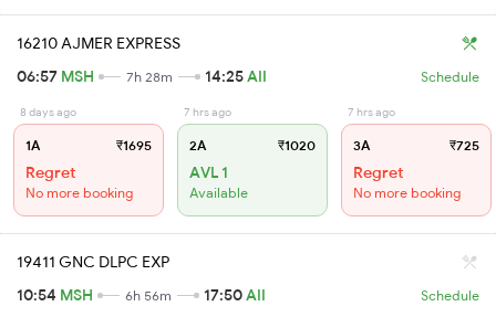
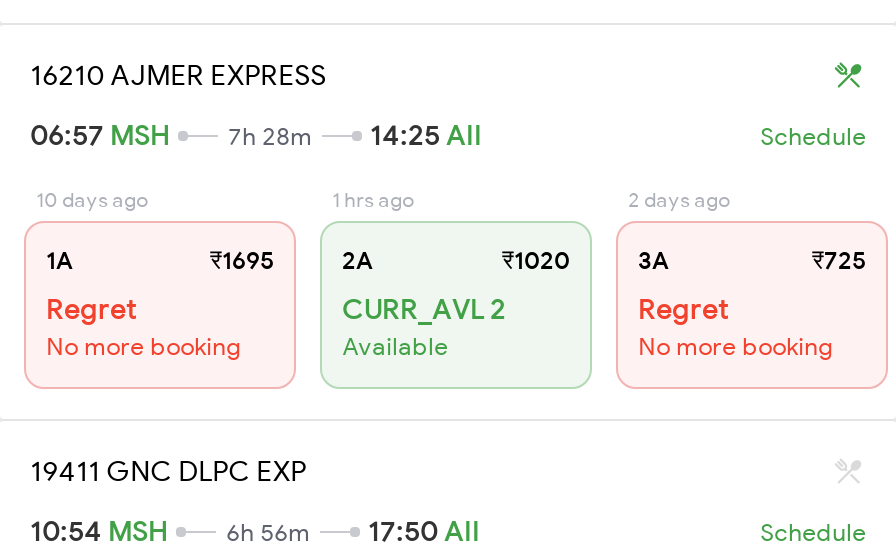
[20,105,76,119] 8 days ago -> [36,187,148,213] 10 days ago
[184,105,231,119] 7 hrs ago -> [332,187,414,213] 1 hrs ago
[348,105,395,119] 7 hrs ago -> [628,187,730,213] 2 days ago
[189,162,228,182] AVL 1 -> [342,291,506,327] CURR_AVL 2

